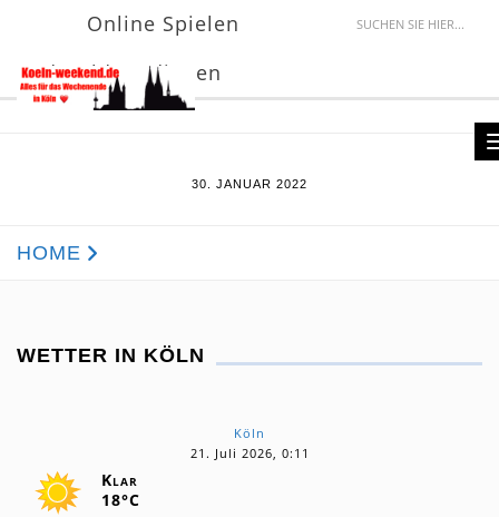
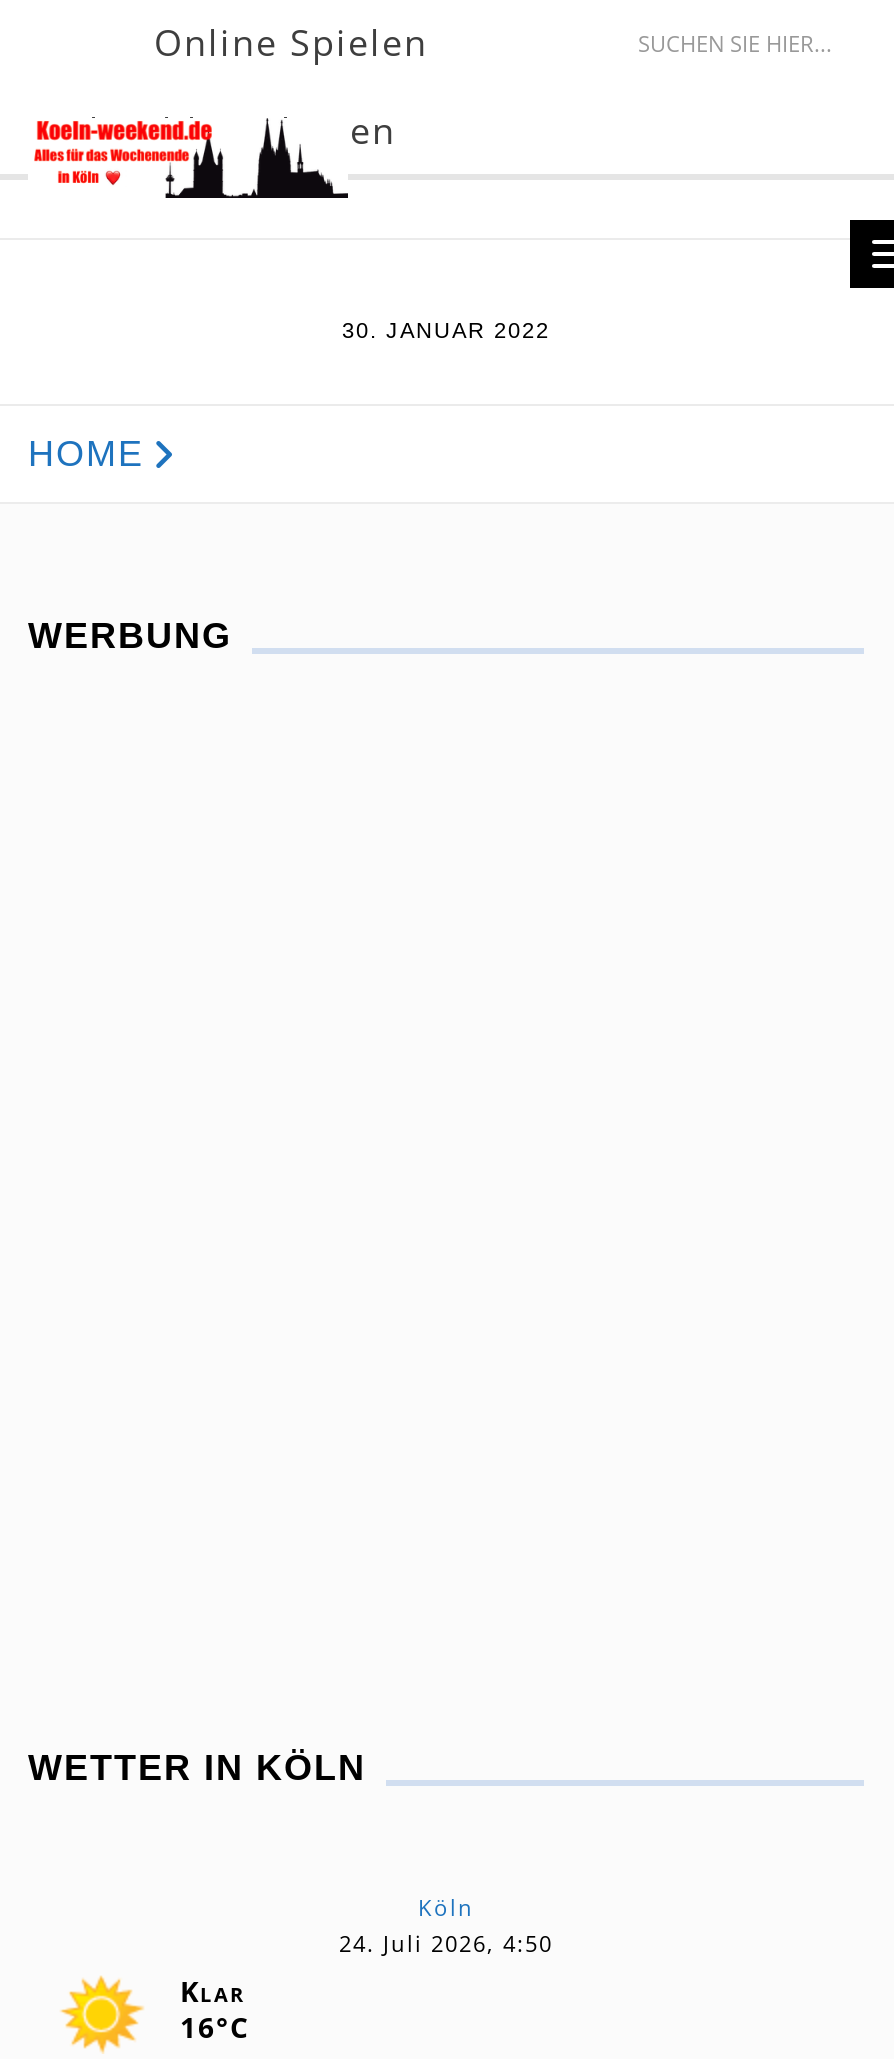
none -> [28,616,232,656] WERBUNG
[190,444,309,461] 21. Juli 2026, 0:11 -> [339,1928,553,1958] 24. Juli 2026, 4:50
[101,489,140,510] 18°C -> [180,2008,250,2046] 16°C

